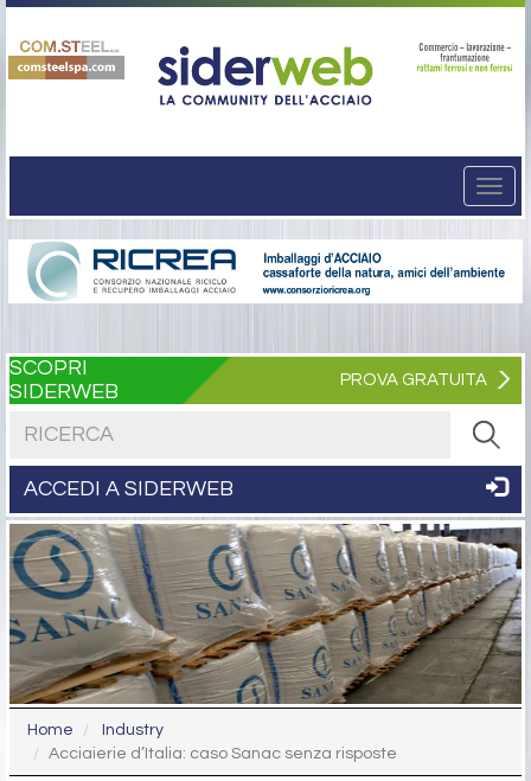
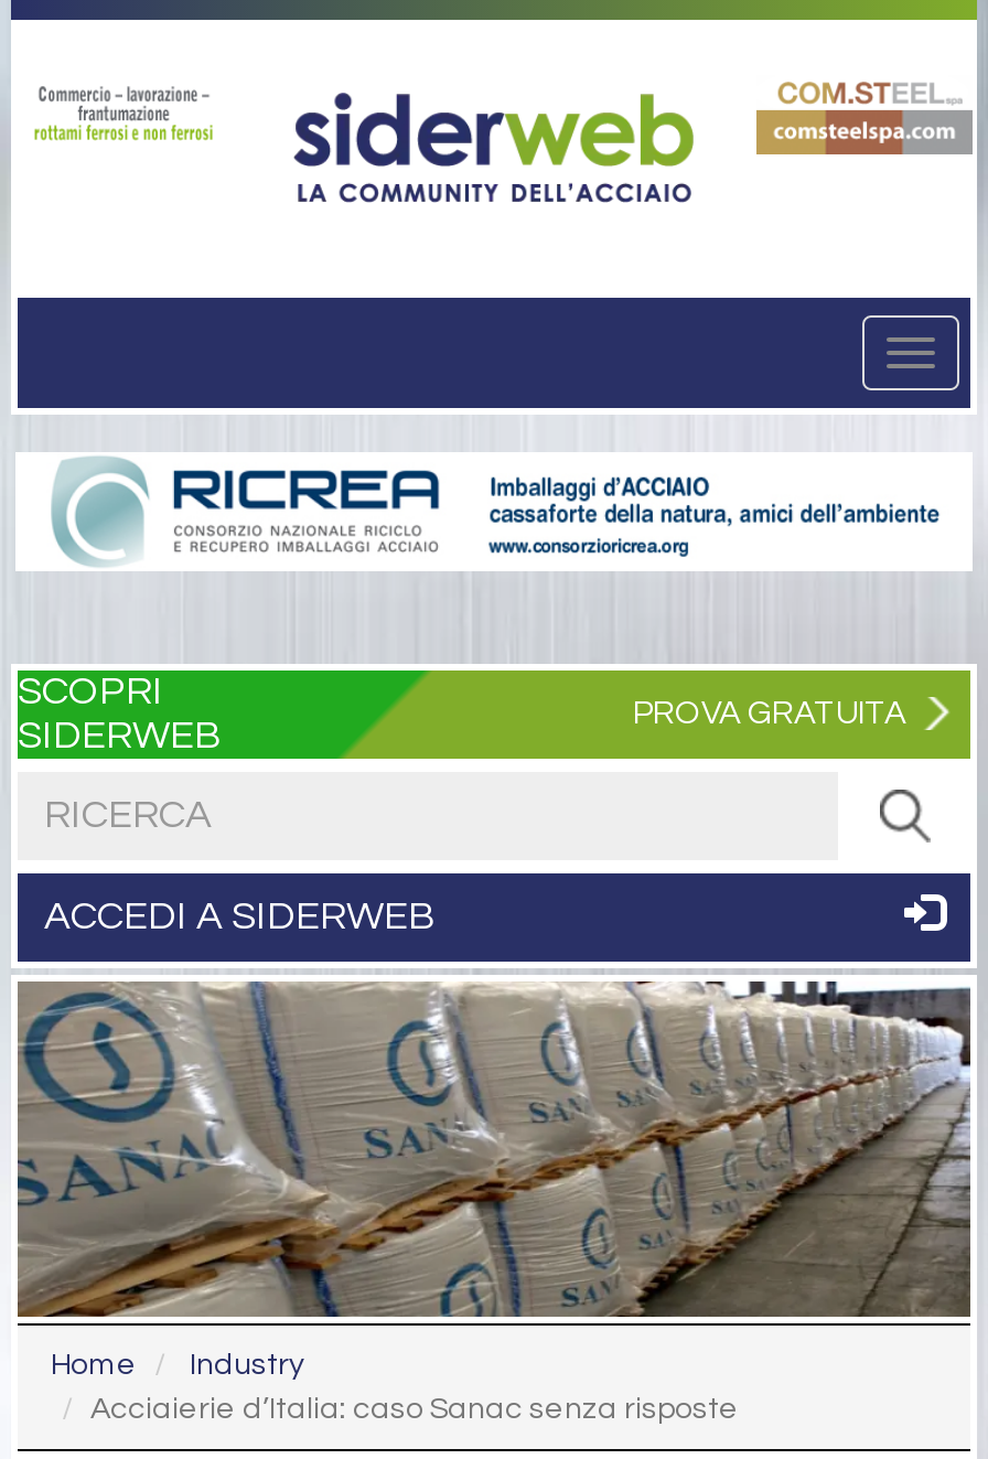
[7,39,126,81] [image] -> [15,82,232,154] [image]
[407,40,524,79] [image] -> [754,79,973,157] [image]

